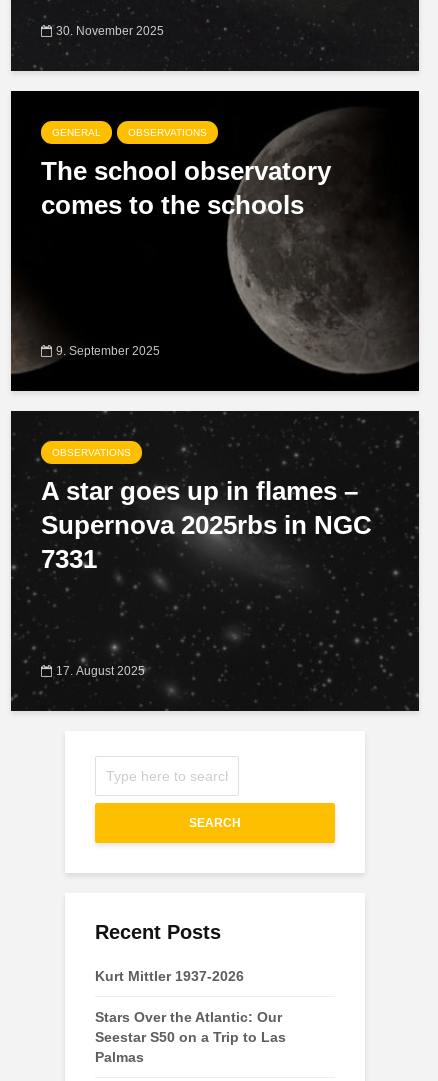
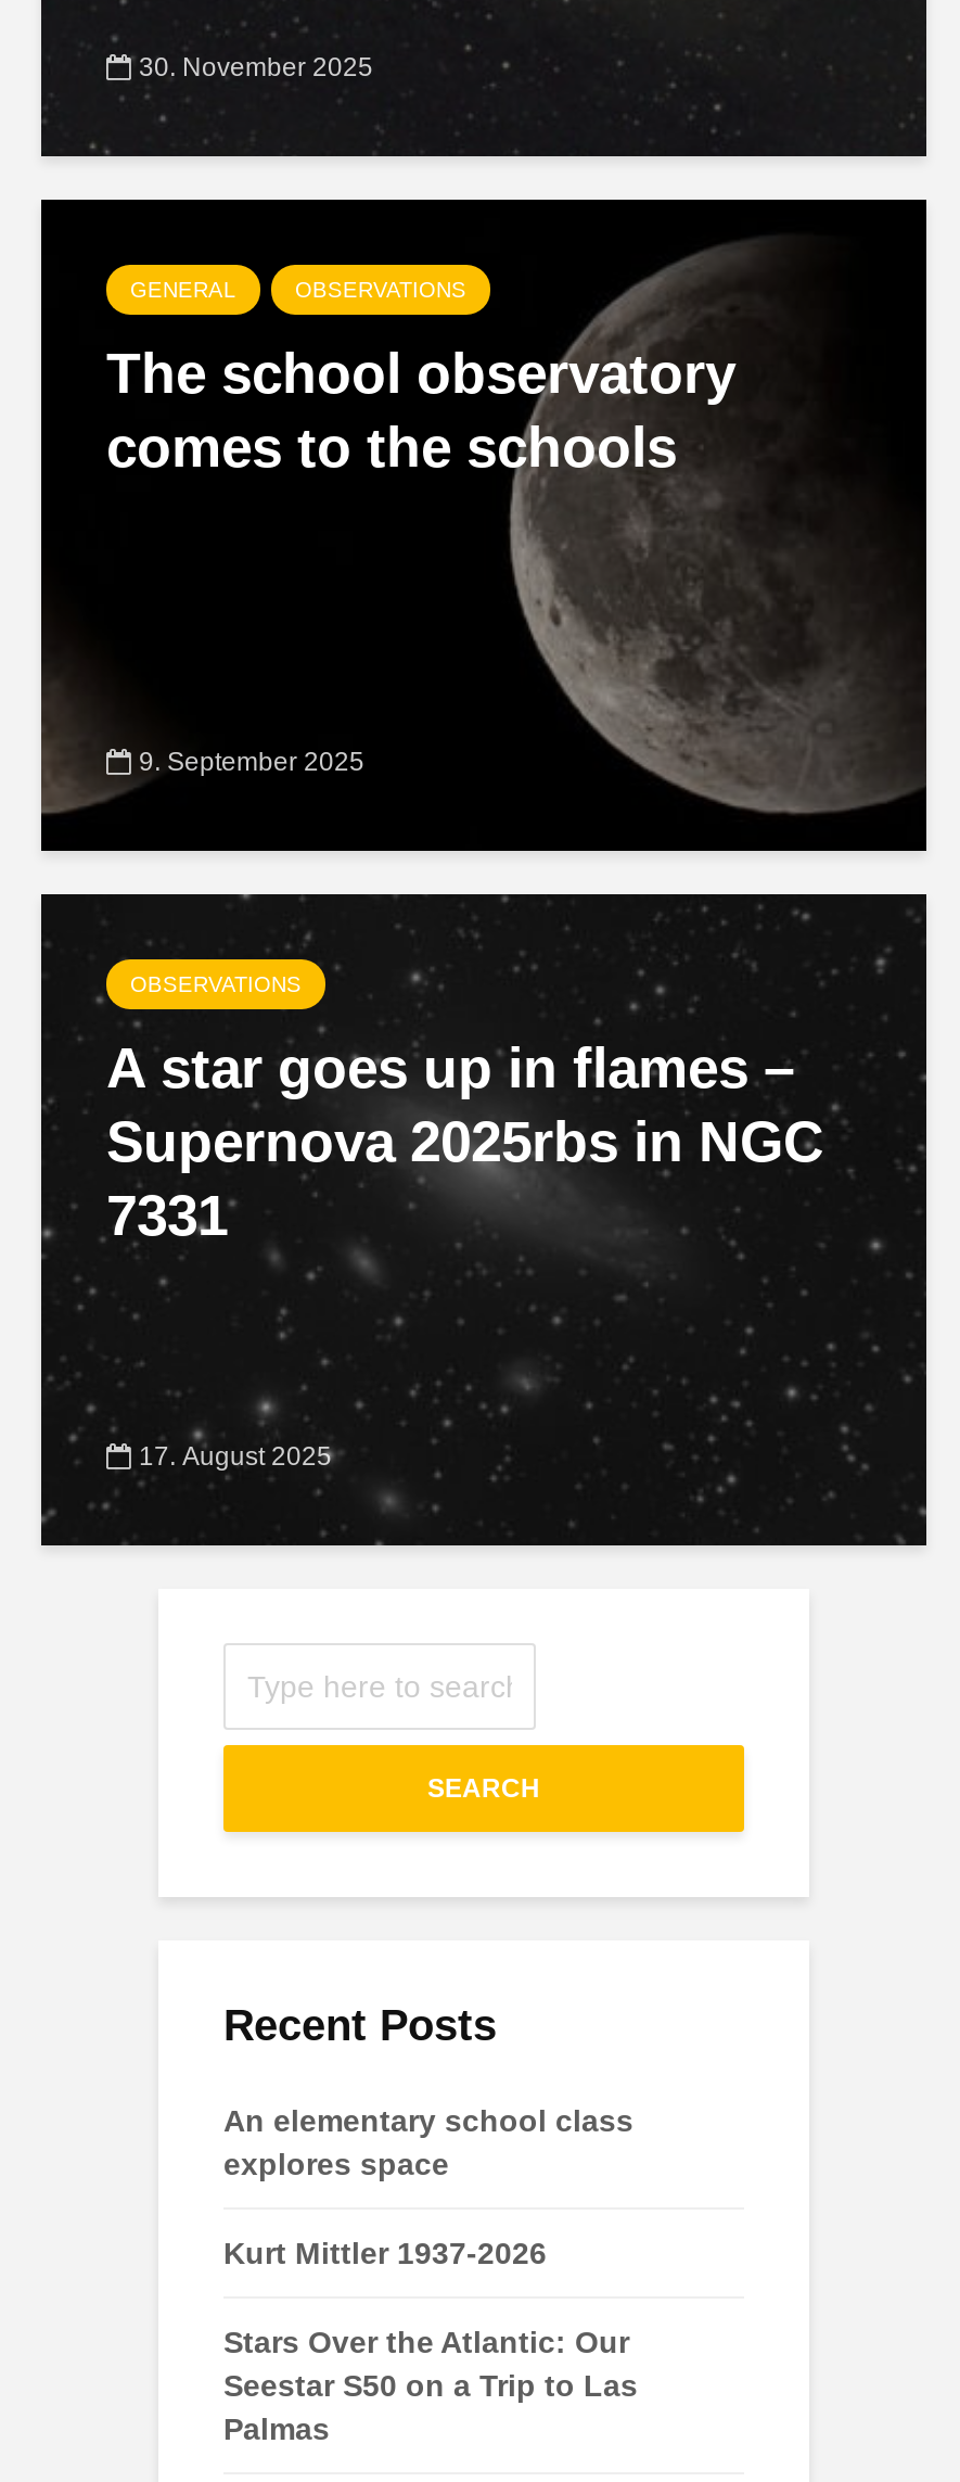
none -> [223,2102,633,2180] An elementary school class | explores space

